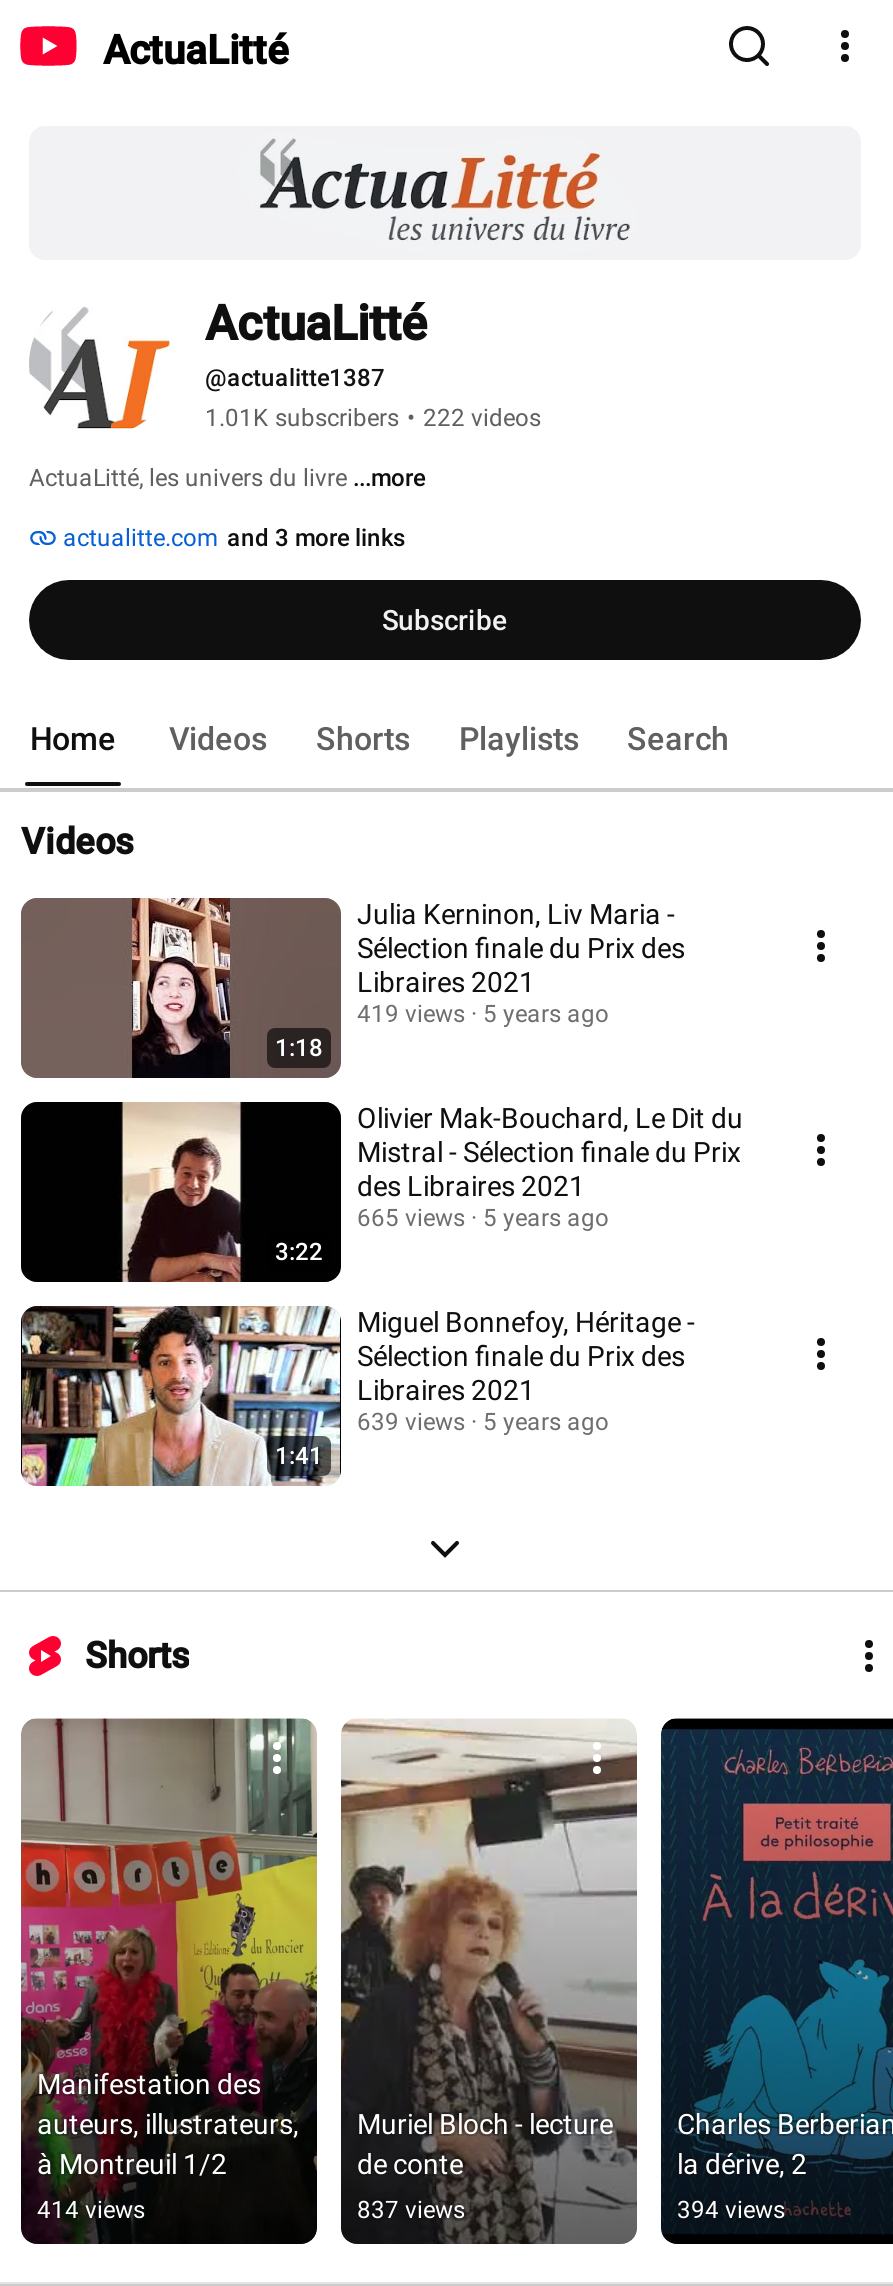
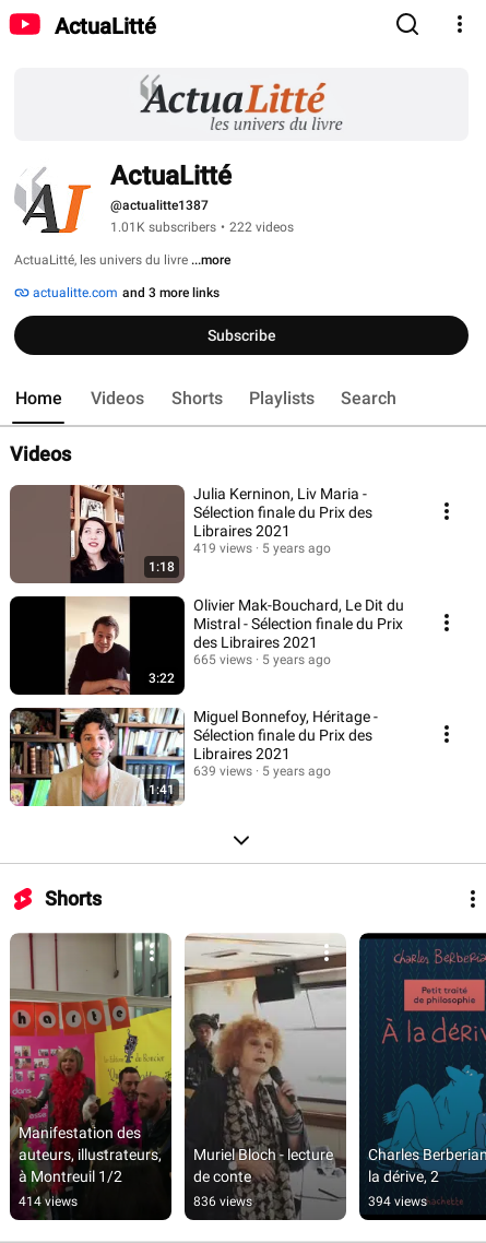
[357,2197,465,2225] 837 views -> [193,1194,252,1210] 836 views

